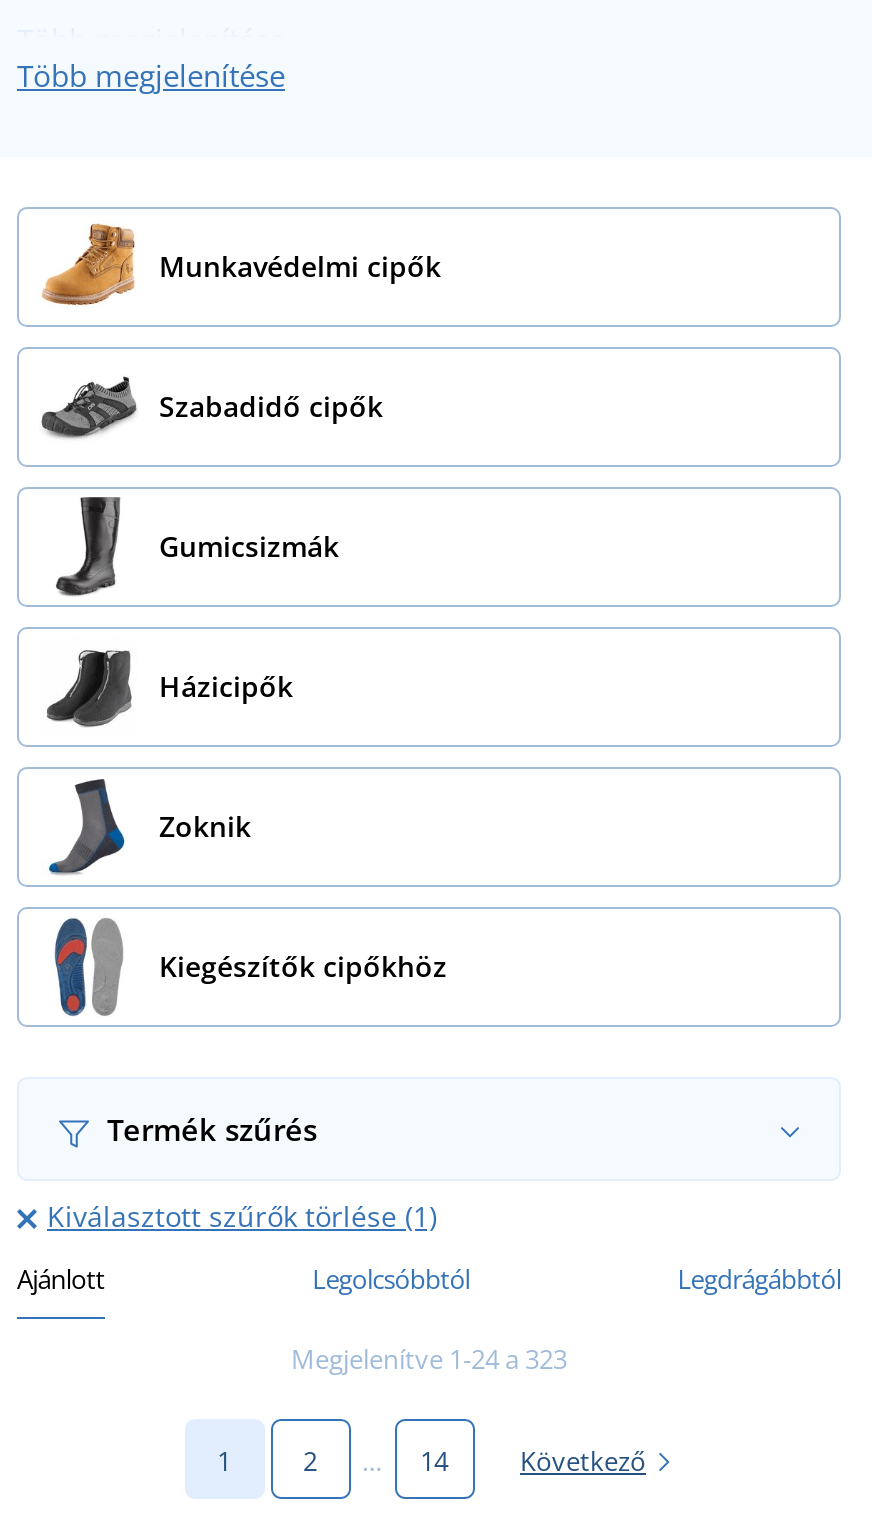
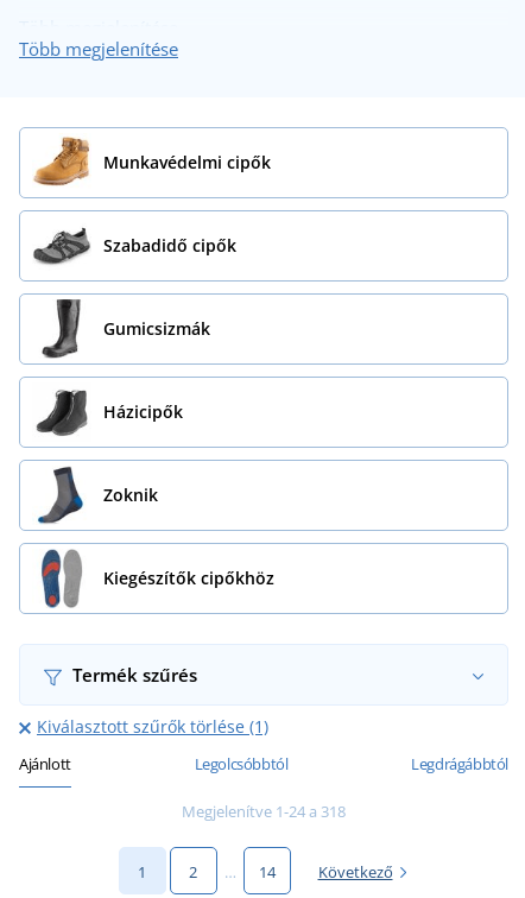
[291,1341,567,1377] Megjelenítve 1-24 a 323 -> [182,801,346,822] Megjelenítve 1-24 a 318

